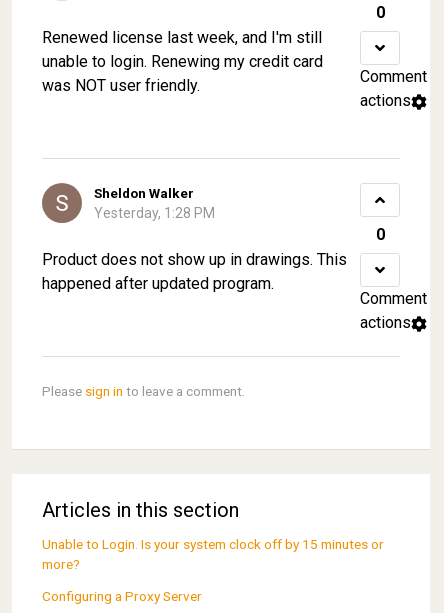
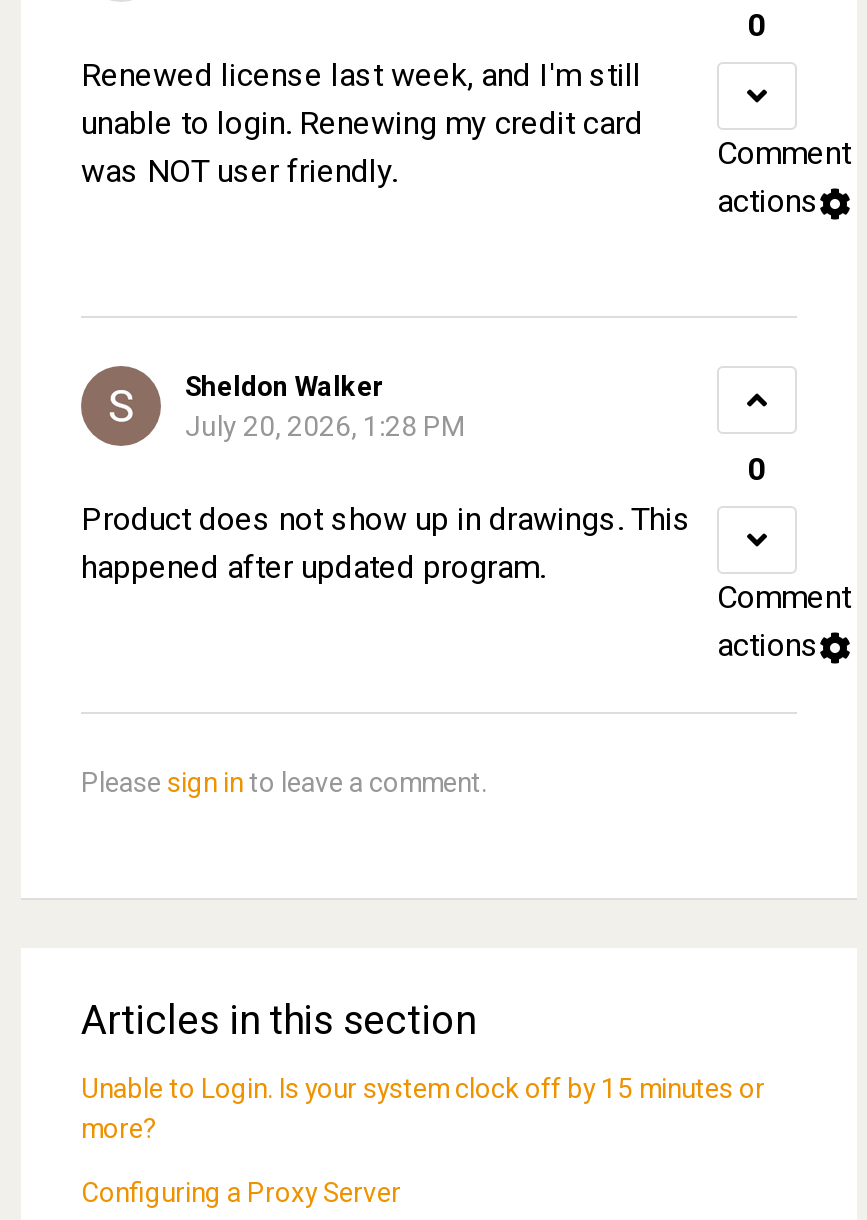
[94,205,215,221] Yesterday, 1:28 PM -> [185,410,465,442] July 20, 2026, 1:28 PM

